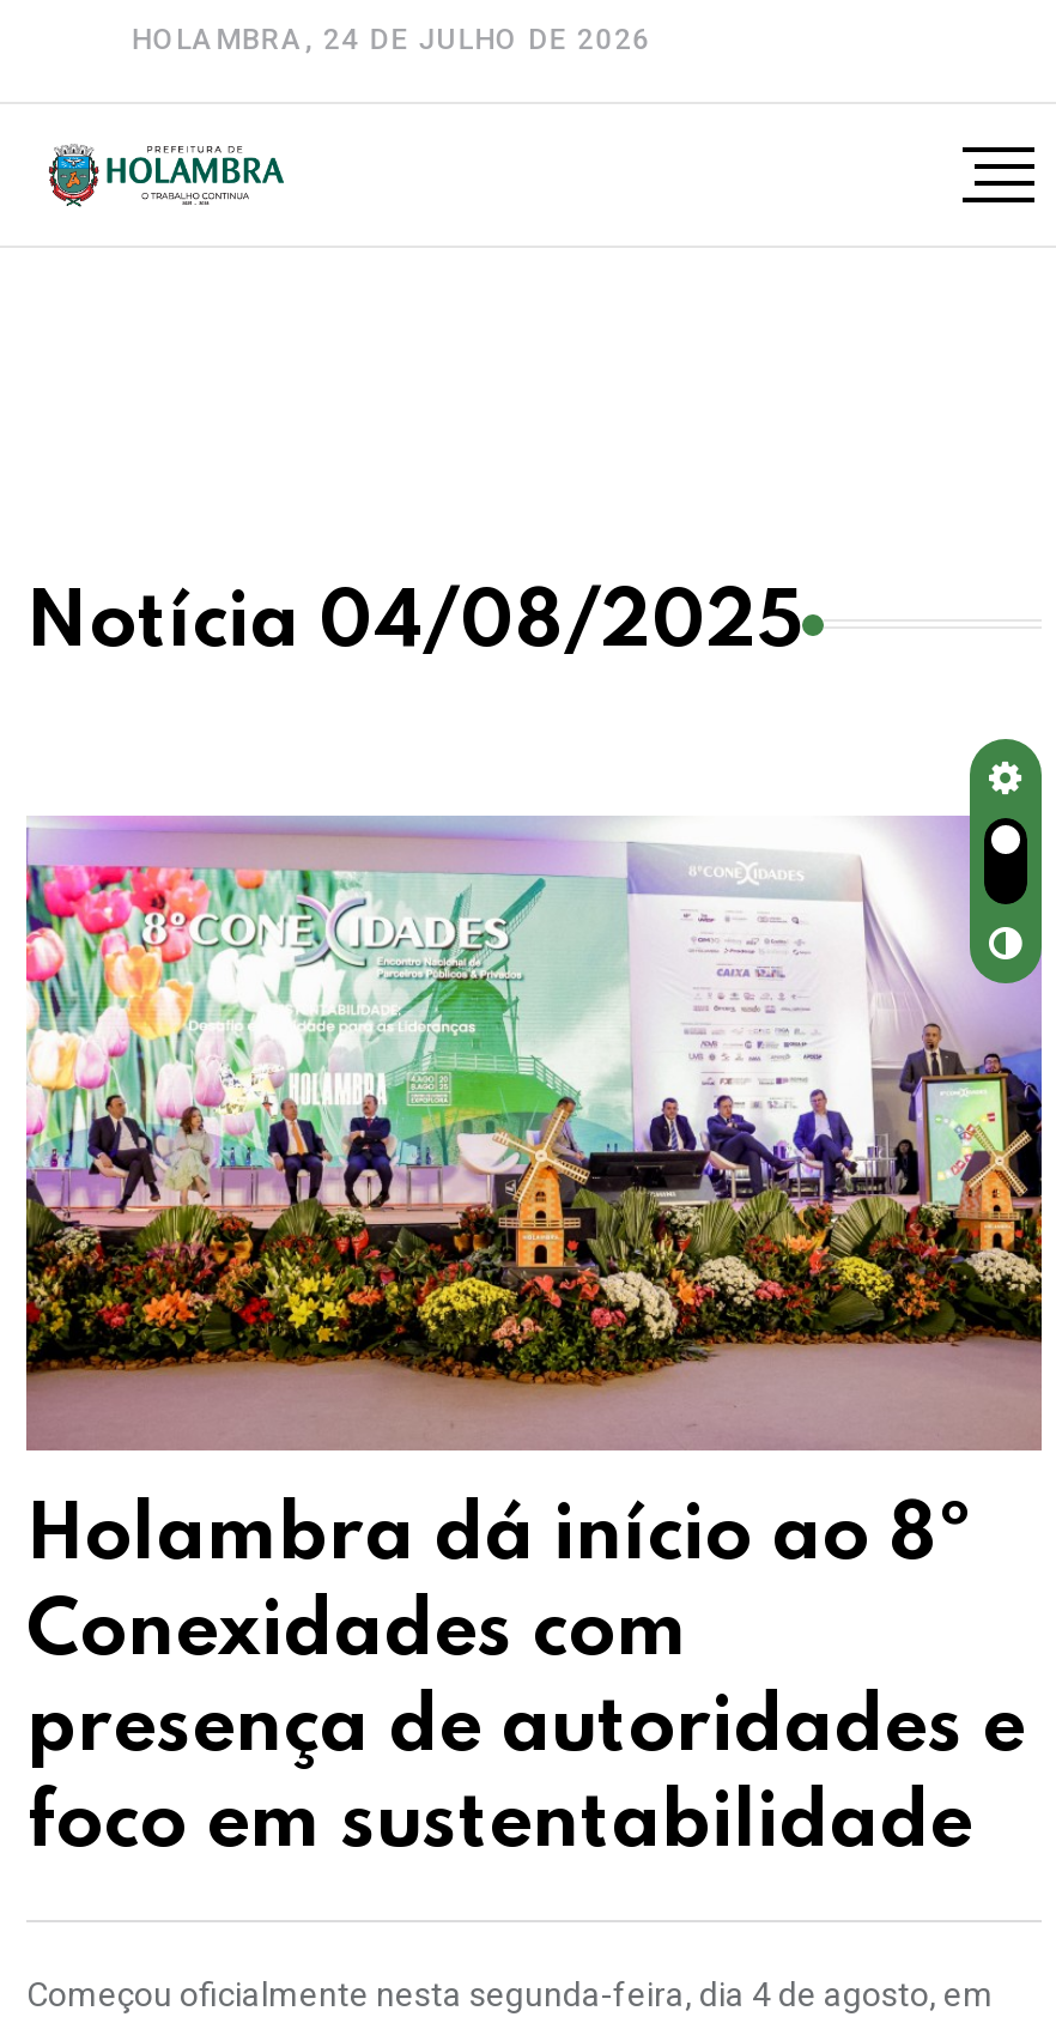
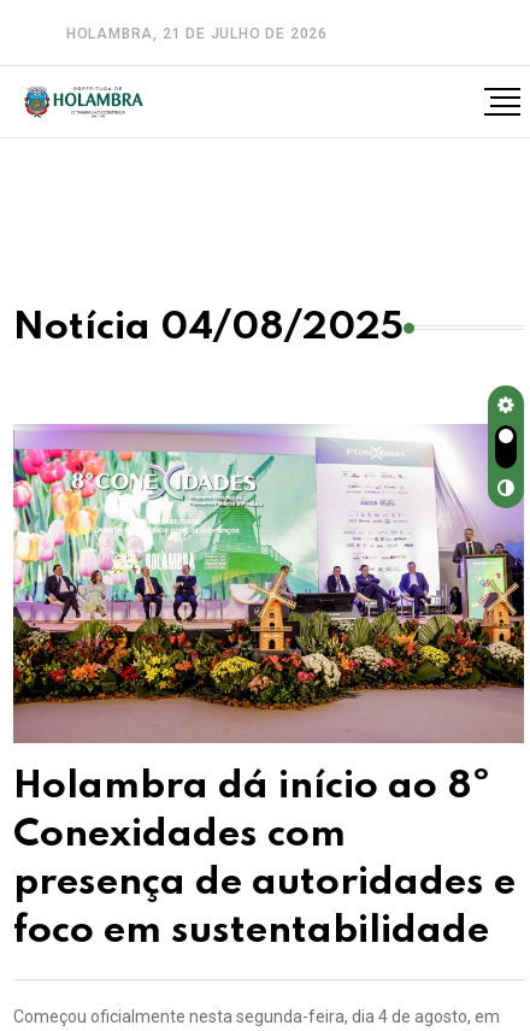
[131,23,652,56] HOLAMBRA, 24 DE JULHO DE 2026 -> [66,25,328,42] HOLAMBRA, 21 DE JULHO DE 2026

